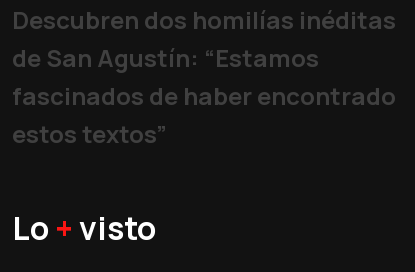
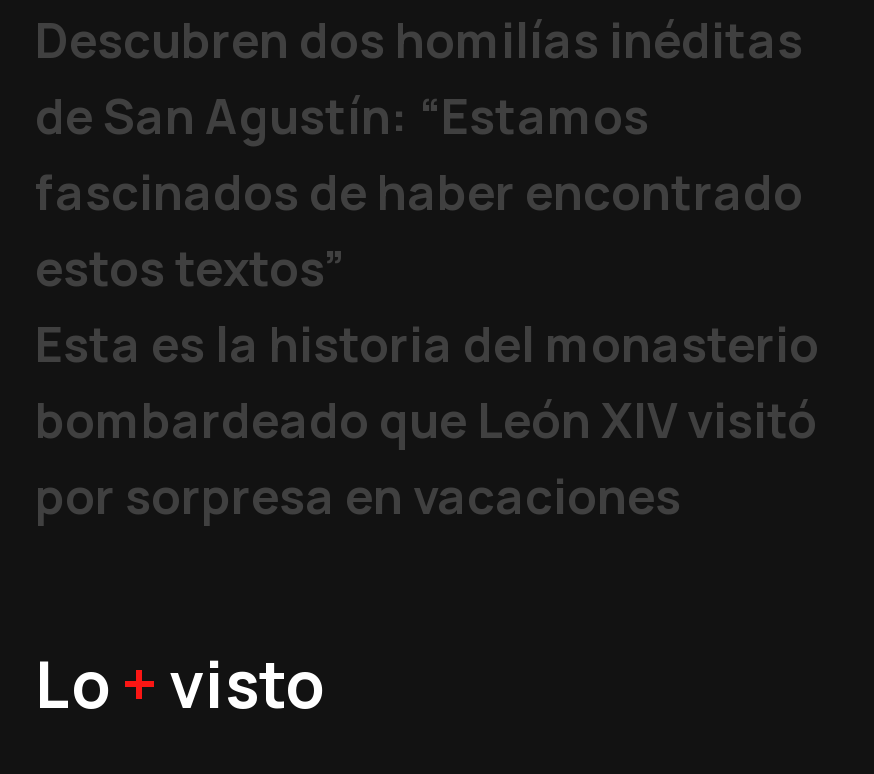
none -> [35,310,819,528] Esta es la historia del monasterio | bombardeado que León XIV visitó | por sorpresa en vacaciones

